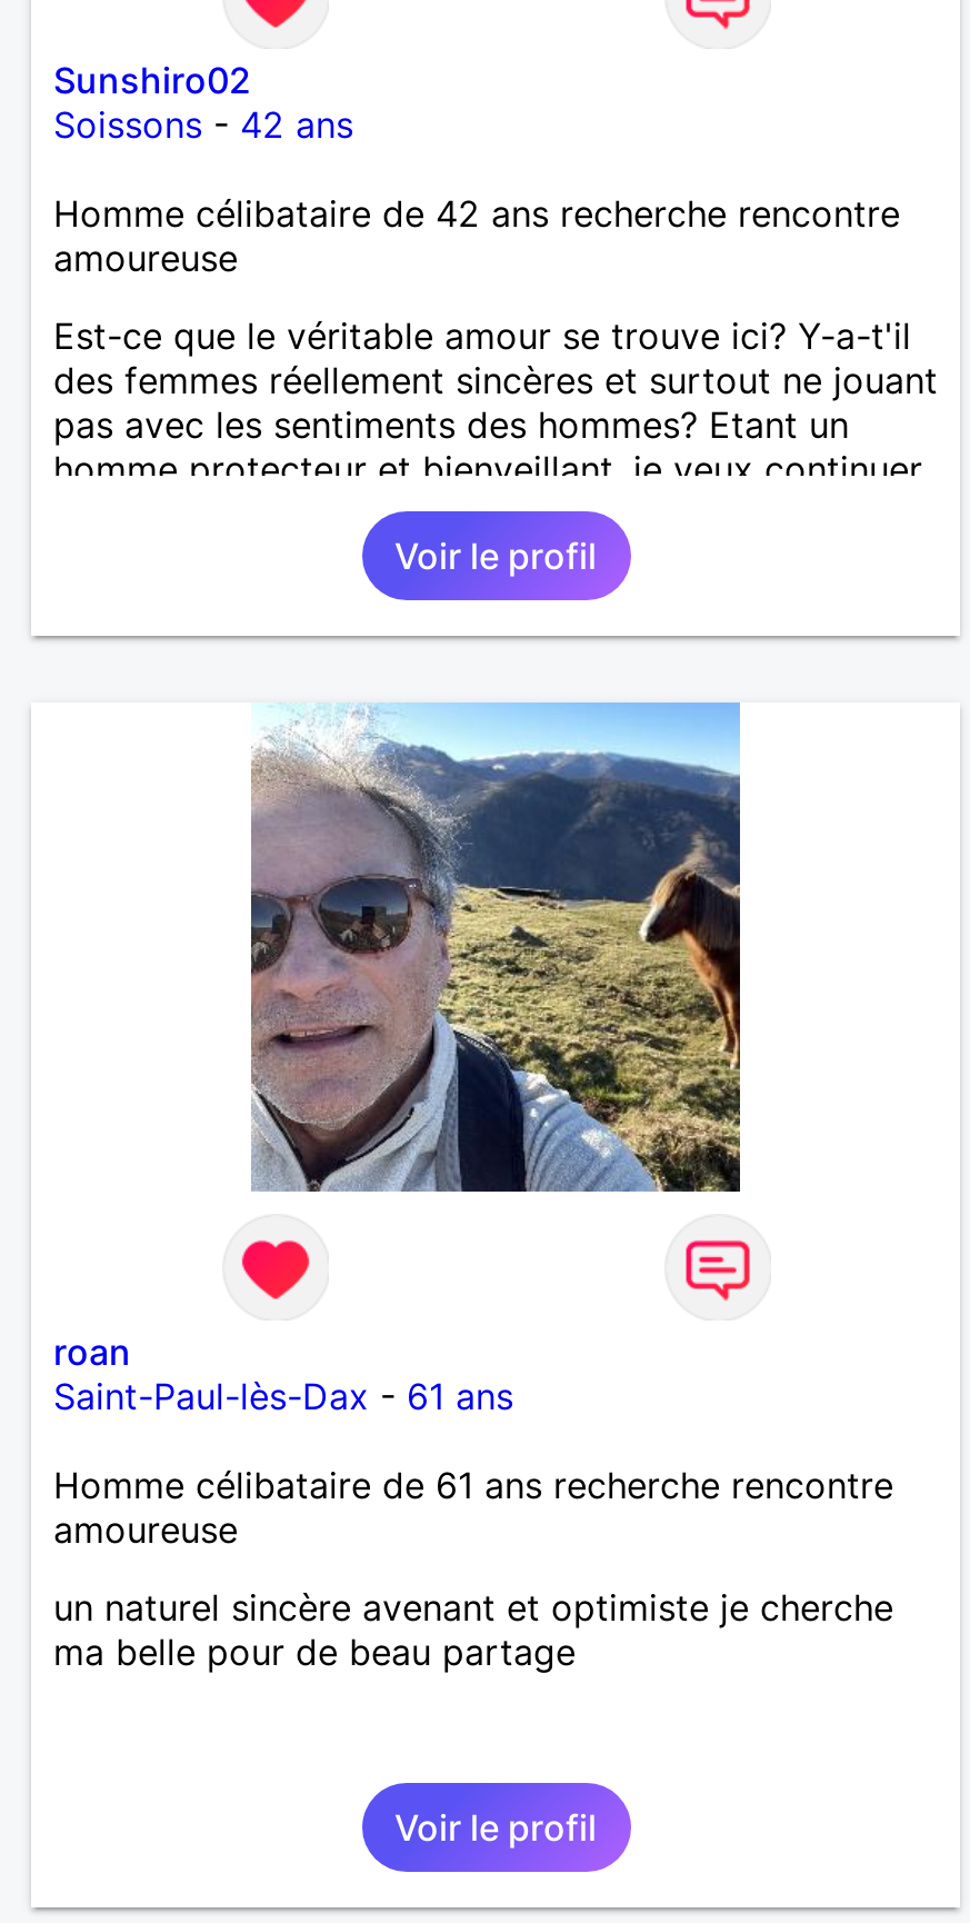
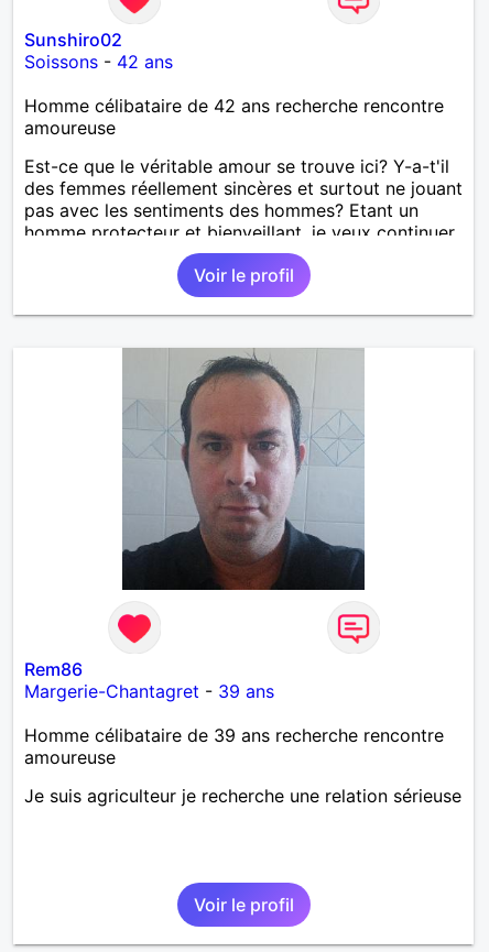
[251,703,742,1194] [image] -> [121,348,366,591] [image]
[53,1329,513,1418] roan | Saint-Paul-lès-Dax - 61 ans -> [24,658,274,702] Rem86 | Margerie-Chantagret - 39 ans
[53,1463,893,1507] Homme célibataire de 61 ans recherche rencontre -> [24,724,444,746] Homme célibataire de 39 ans recherche rencontre
[53,1585,893,1674] un naturel sincère avenant et optimiste je cherche | ma belle pour de beau partage -> [24,785,461,807] Je suis agriculteur je recherche une relation sérieuse

